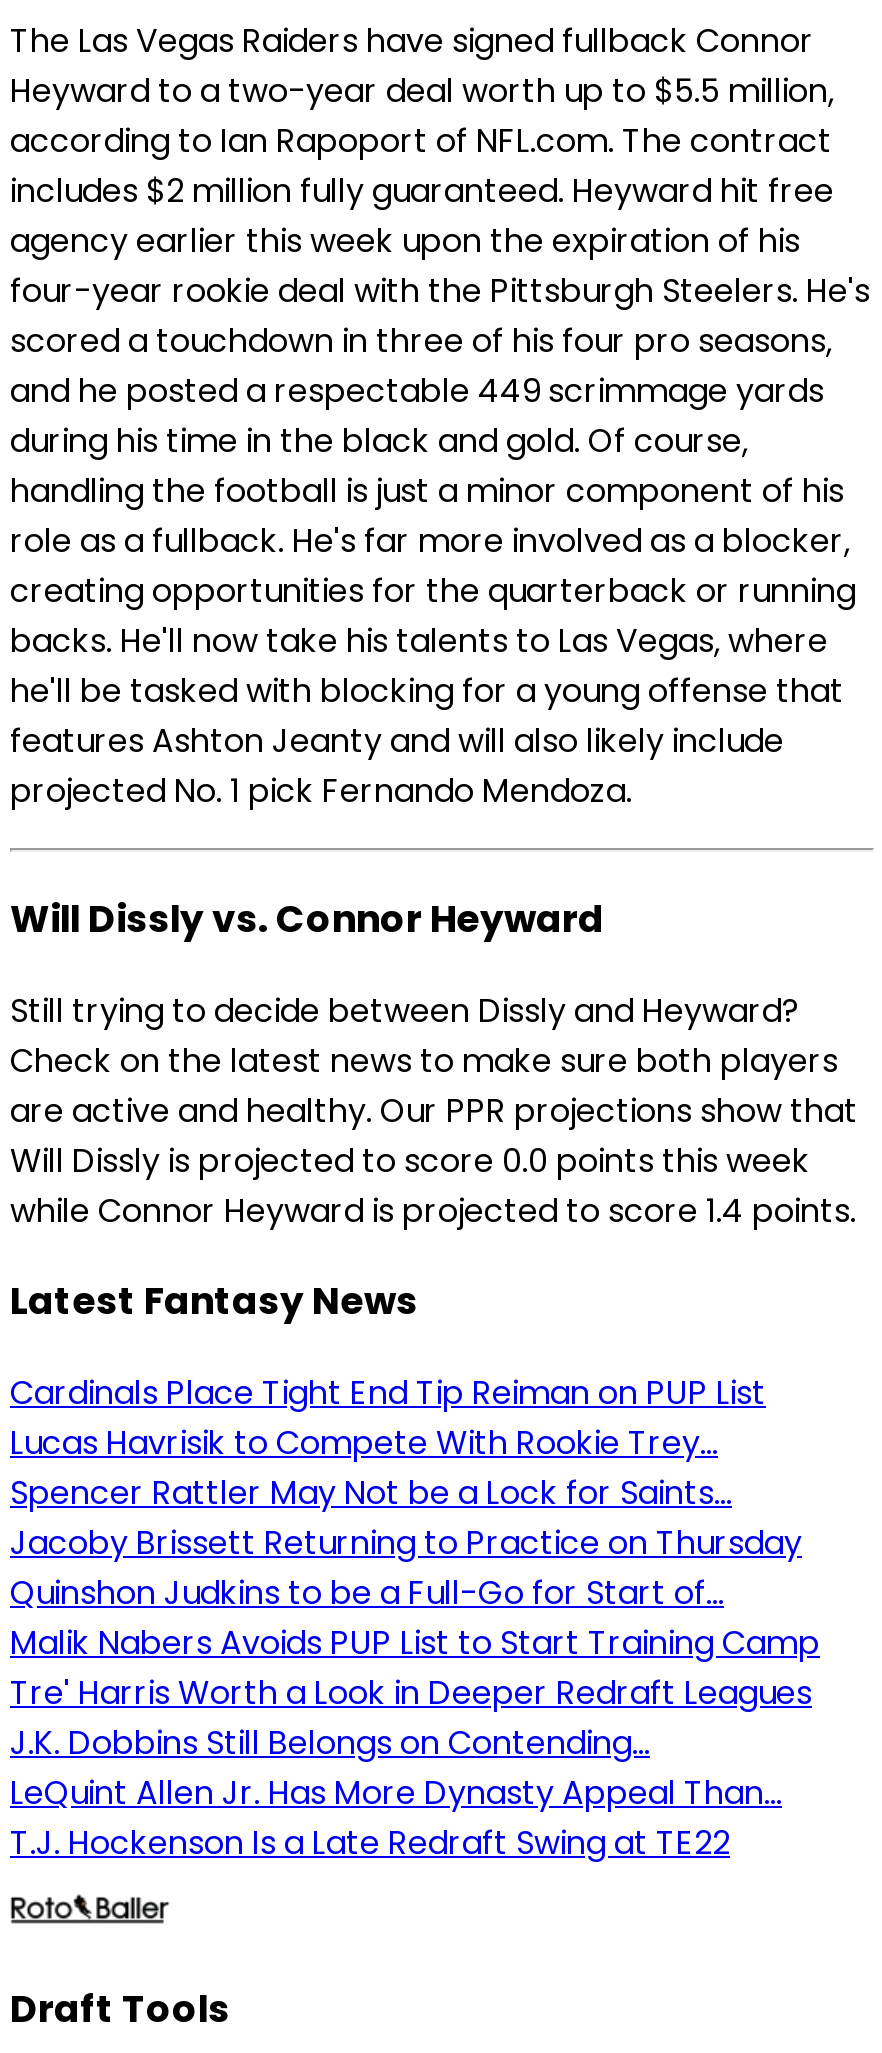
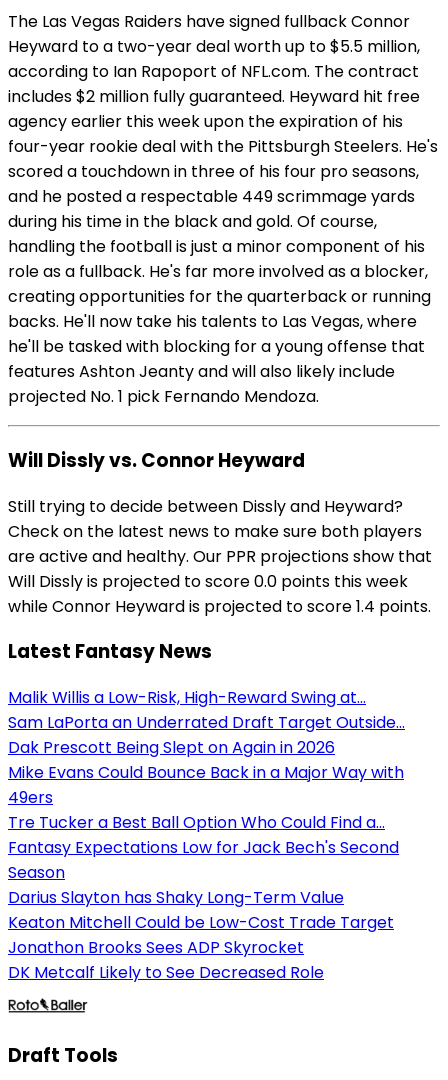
[10,1370,820,1866] Cardinals Place Tight End Tip Reiman on PUP List | Lucas Havrisik to Compete With Rookie Trey... | Spencer Rattler May Not be a Lock for Saints... | Jacoby Brissett Returning to Practice on Thursday | Quinshon Judkins to be a Full-Go for Start of... | Malik Nabers Avoids PUP List to Start Training Camp | Tre' Harris Worth a Look in Deeper Redraft Leagues | J.K. Dobbins Still Belongs on Contending... | LeQuint Allen Jr. Has More Dynasty Appeal Than... | T.J. Hockenson Is a Late Redraft Swing at TE22 -> [8,686,405,984] Malik Willis a Low-Risk, High-Reward Swing at... | Sam LaPorta an Underrated Draft Target Outside... | Dak Prescott Being Slept on Again in 2026 | Mike Evans Could Bounce Back in a Major Way with | 49ers | Tre Tucker a Best Ball Option Who Could Find a... | Fantasy Expectations Low for Jack Bech's Second | Season | Darius Slayton has Shaky Long-Term Value | Keaton Mitchell Could be Low-Cost Trade Target | Jonathon Brooks Sees ADP Skyrocket | DK Metcalf Likely to See Decreased Role

